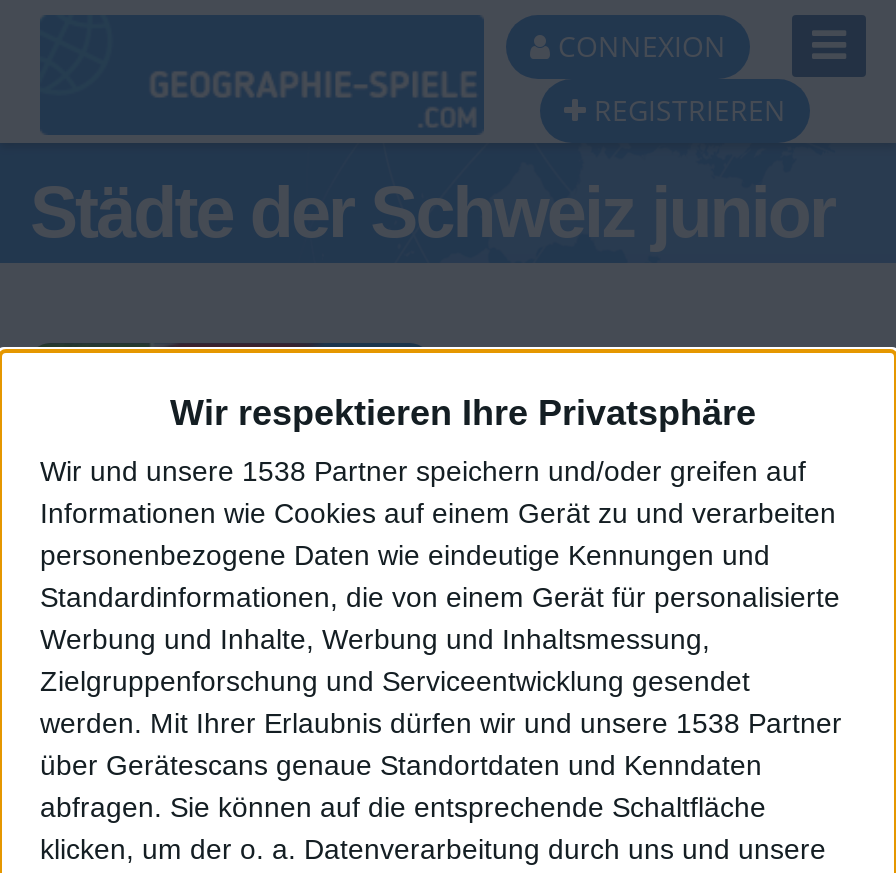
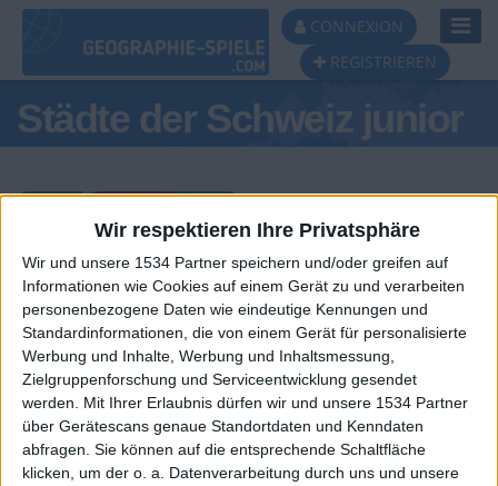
[40,456,806,488] Wir und unsere 1538 Partner speichern und/oder greifen auf -> [22,254,448,272] Wir und unsere 1534 Partner speichern und/oder greifen auf
[40,708,842,740] werden. Mit Ihrer Erlaubnis dürfen wir und unsere 1538 Partner -> [22,394,468,412] werden. Mit Ihrer Erlaubnis dürfen wir und unsere 1534 Partner

